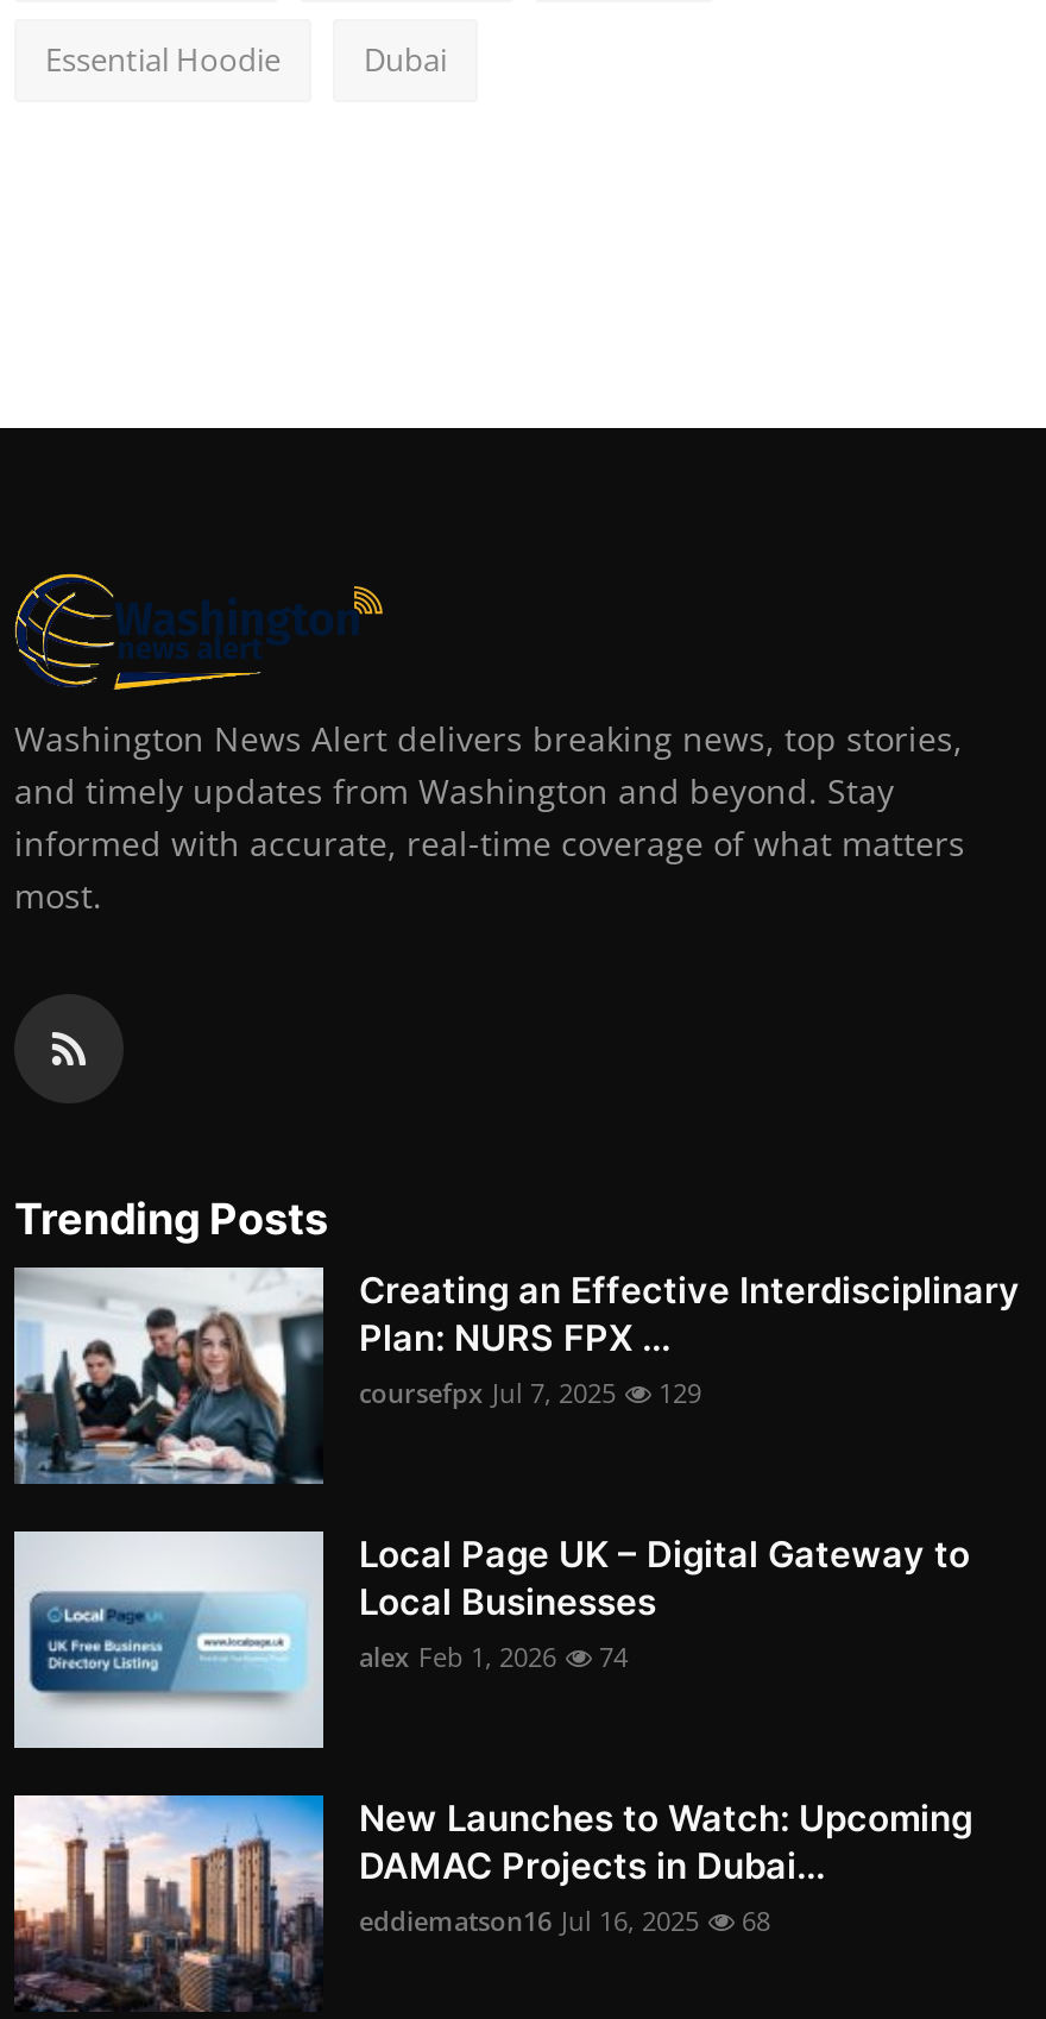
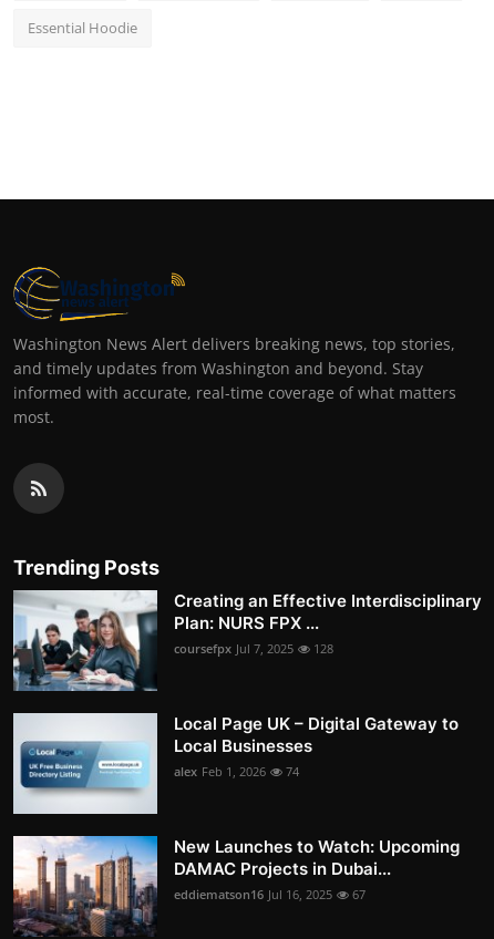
[364,38,447,81] Dubai -> none
[359,1375,701,1410] coursefpx Jul 7, 2025 129 -> [174,640,333,657] coursefpx Jul 7, 2025 128
[359,1902,770,1938] eddiematson16 Jul 16, 2025 68 -> [174,886,366,902] eddiematson16 Jul 16, 2025 67

